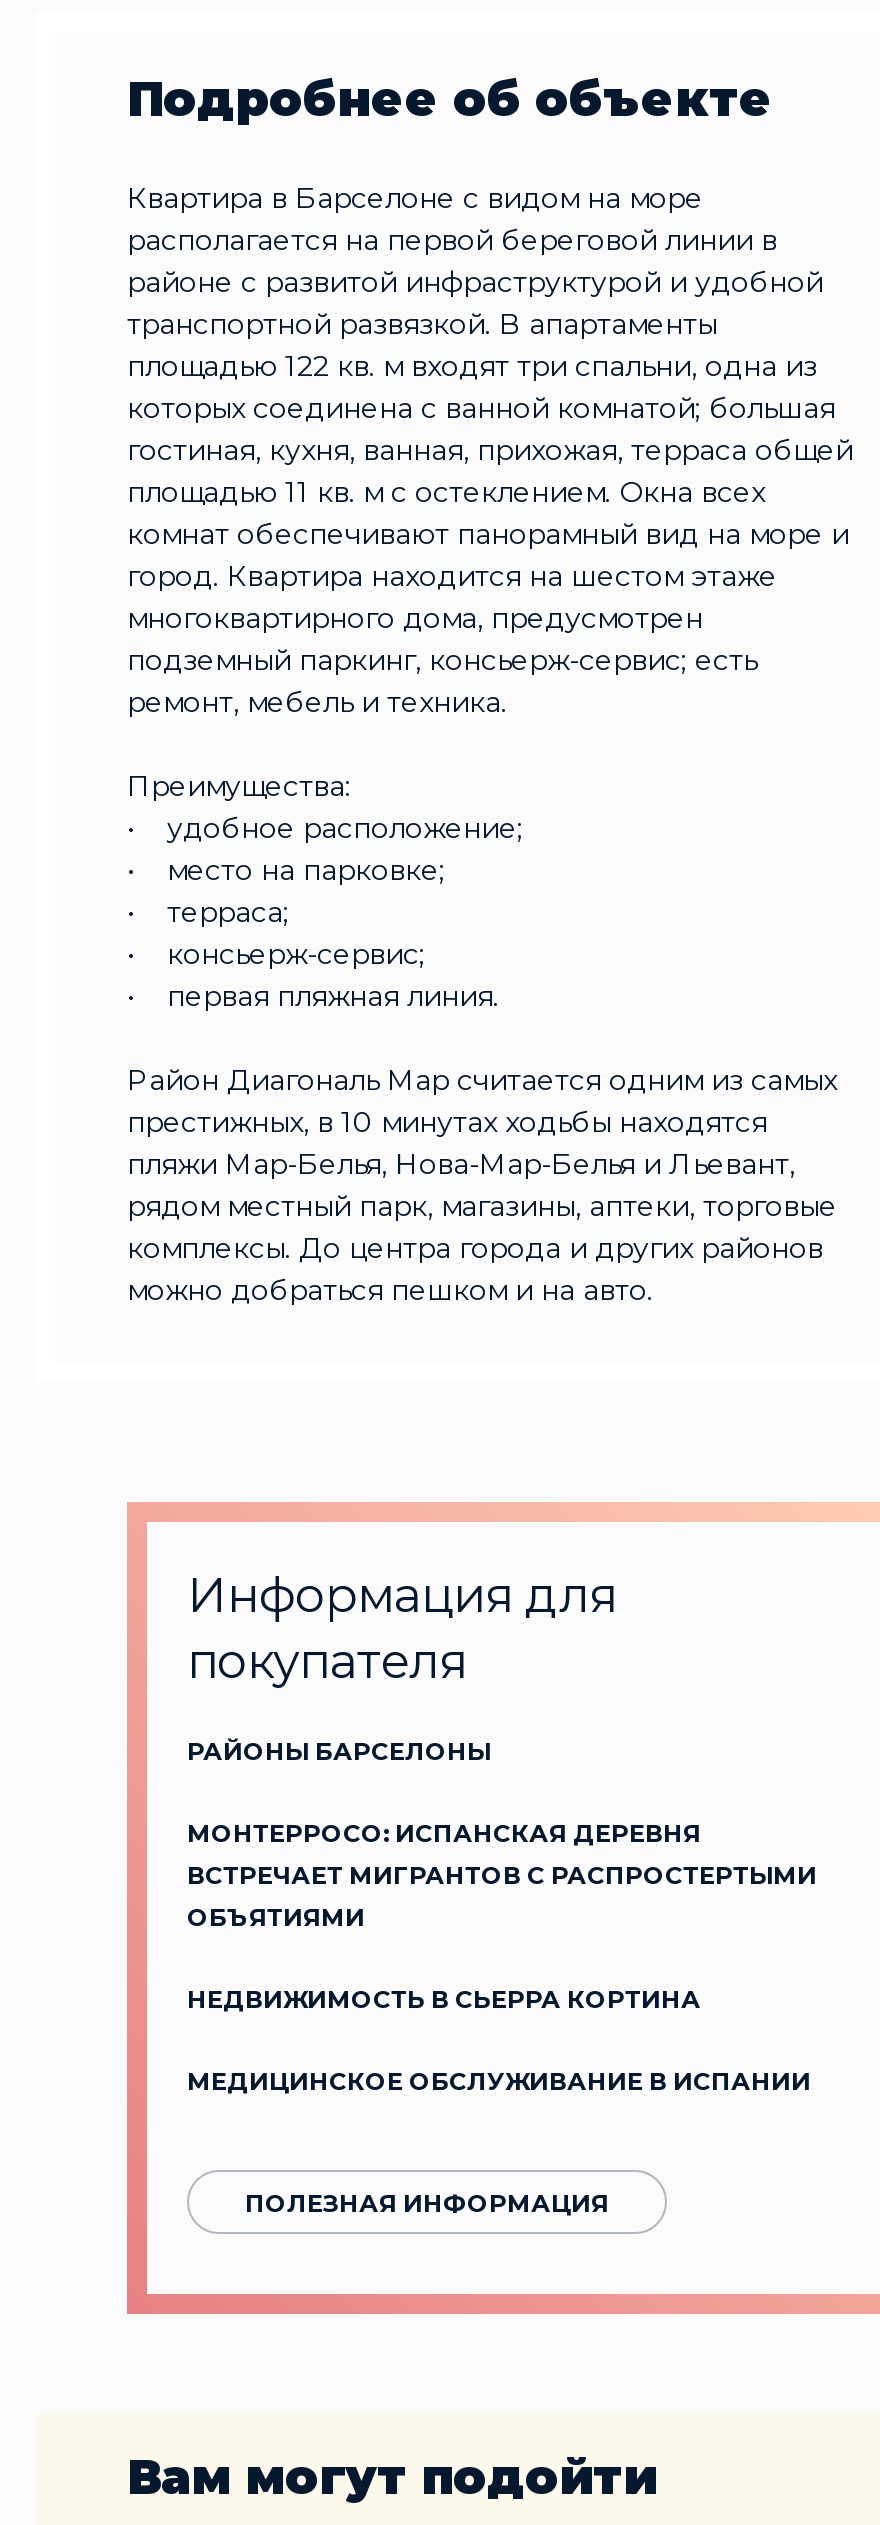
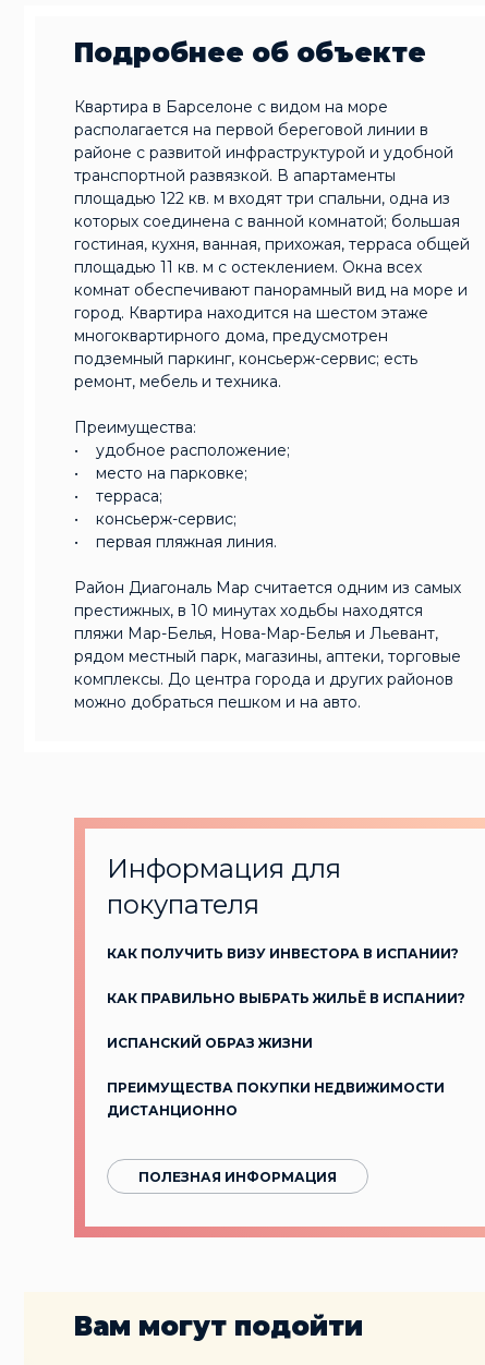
[187,1735,491,1765] РАЙОНЫ БАРСЕЛОНЫ -> [107,945,459,961] КАК ПОЛУЧИТЬ ВИЗУ ИНВЕСТОРА В ИСПАНИИ?
[187,1817,817,1931] МОНТЕРРОСО: ИСПАНСКАЯ ДЕРЕВНЯ | ВСТРЕЧАЕТ МИГРАНТОВ С РАСПРОСТЕРТЫМИ | ОБЪЯТИЯМИ -> [107,990,465,1006] КАК ПРАВИЛЬНО ВЫБРАТЬ ЖИЛЬЁ В ИСПАНИИ?
[187,1983,701,2013] НЕДВИЖИМОСТЬ В СЬЕРРА КОРТИНА -> [107,1034,313,1051] ИСПАНСКИЙ ОБРАЗ ЖИЗНИ
[187,2065,811,2095] МЕДИЦИНСКОЕ ОБСЛУЖИВАНИЕ В ИСПАНИИ -> [107,1079,445,1118] ПРЕИМУЩЕСТВА ПОКУПКИ НЕДВИЖИМОСТИ | ДИСТАНЦИОННО

